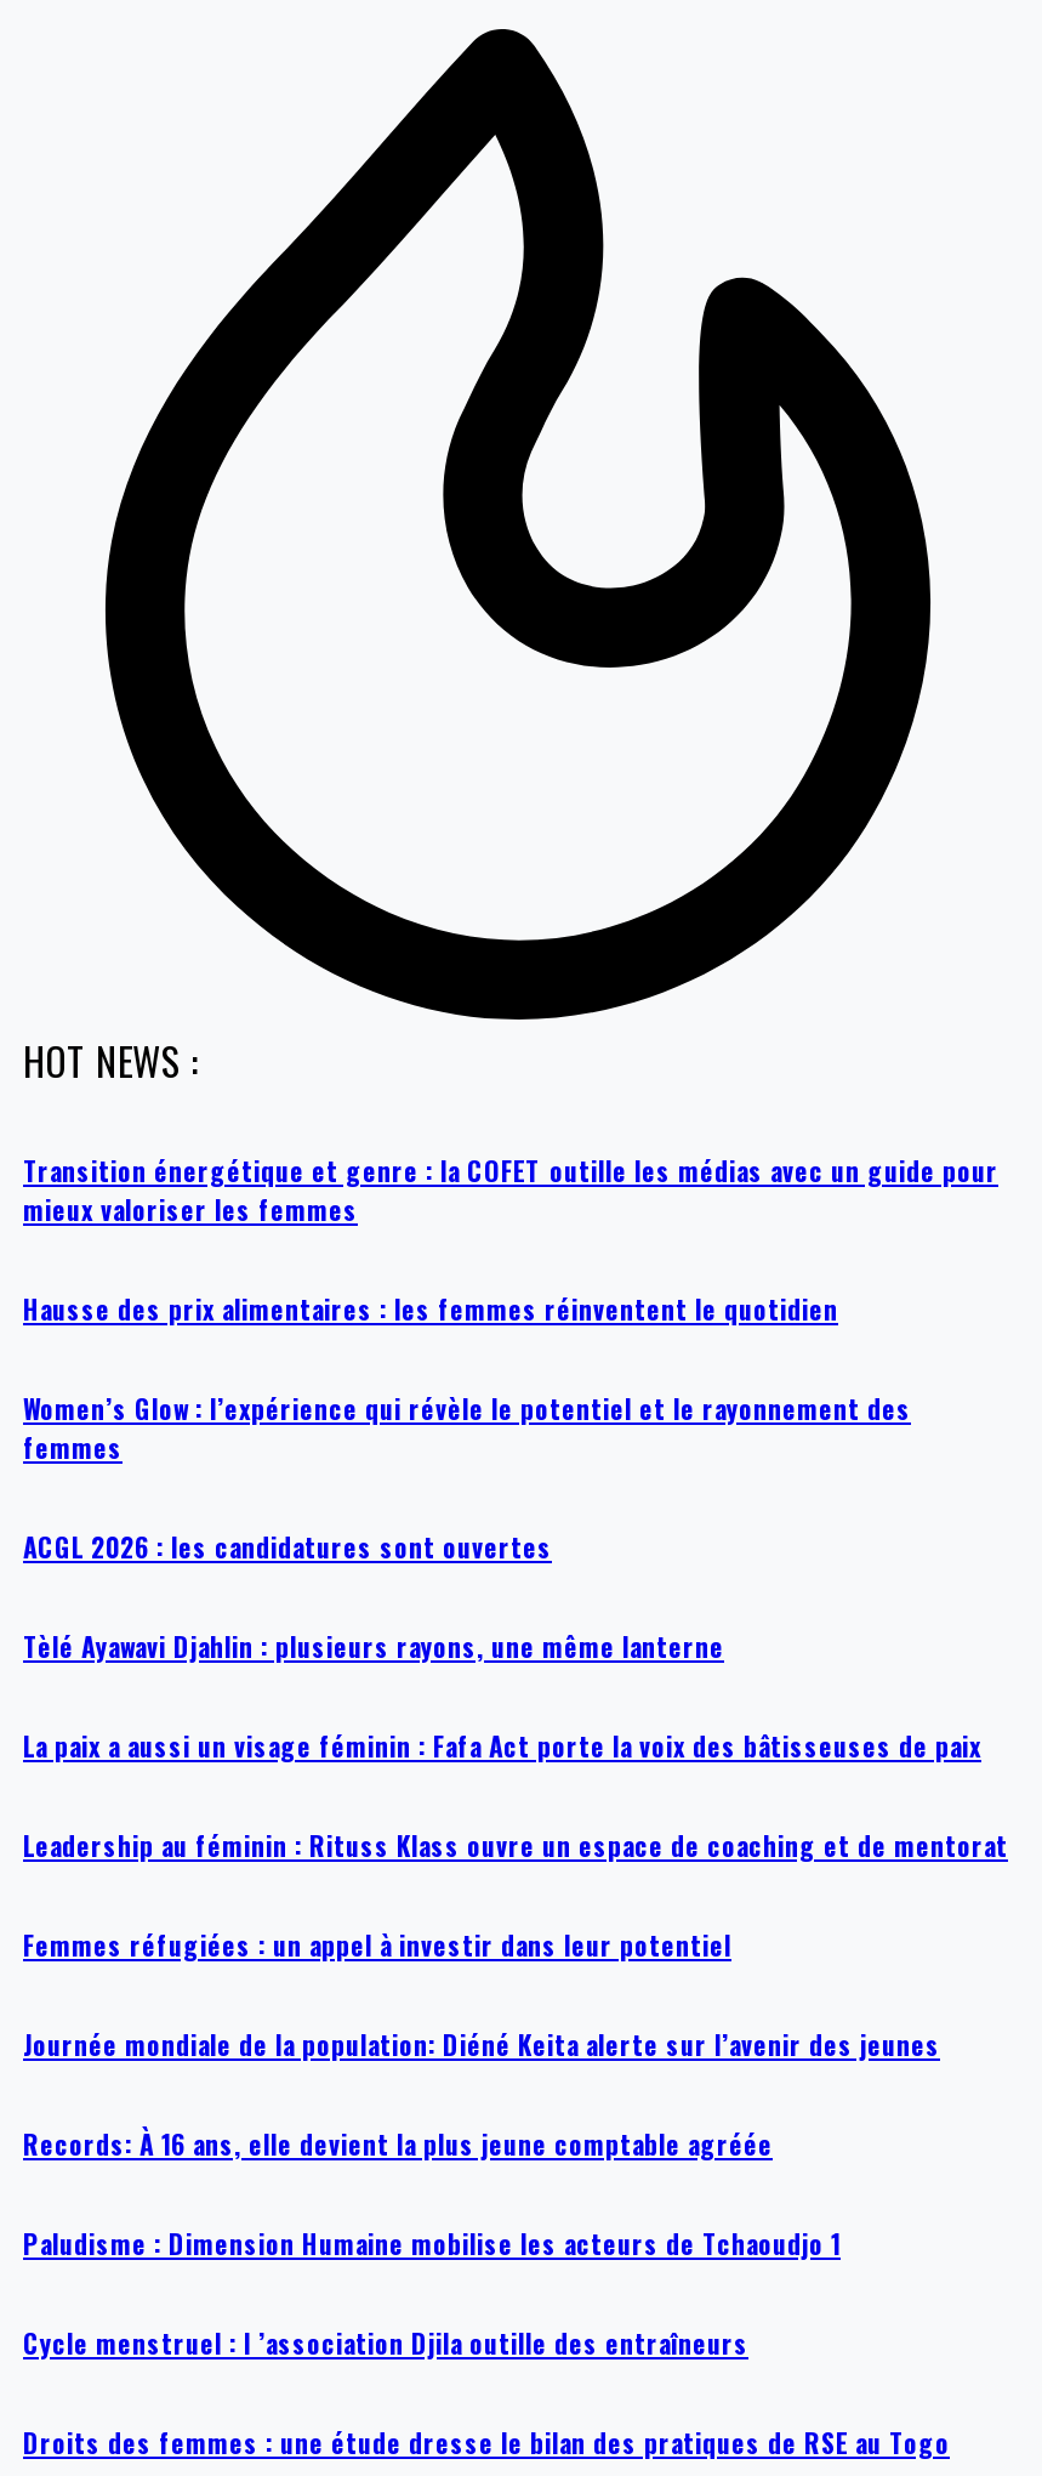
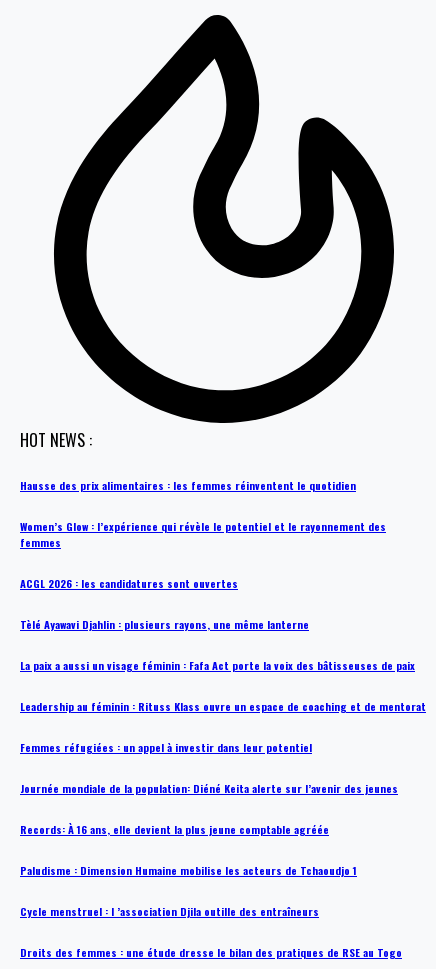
[23,1151,998,1228] Transition énergétique et genre : la COFET outille les médias avec un guide pour | mieux valoriser les femmes -> none

